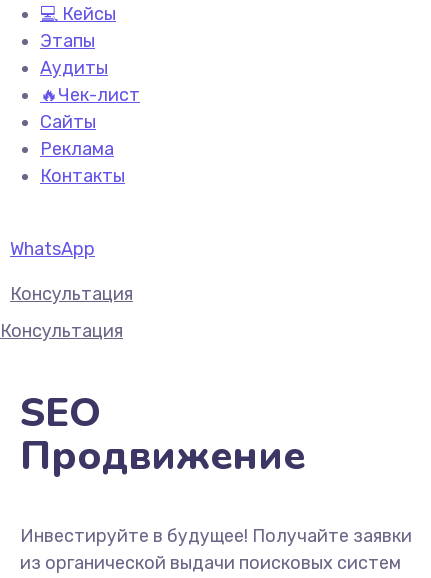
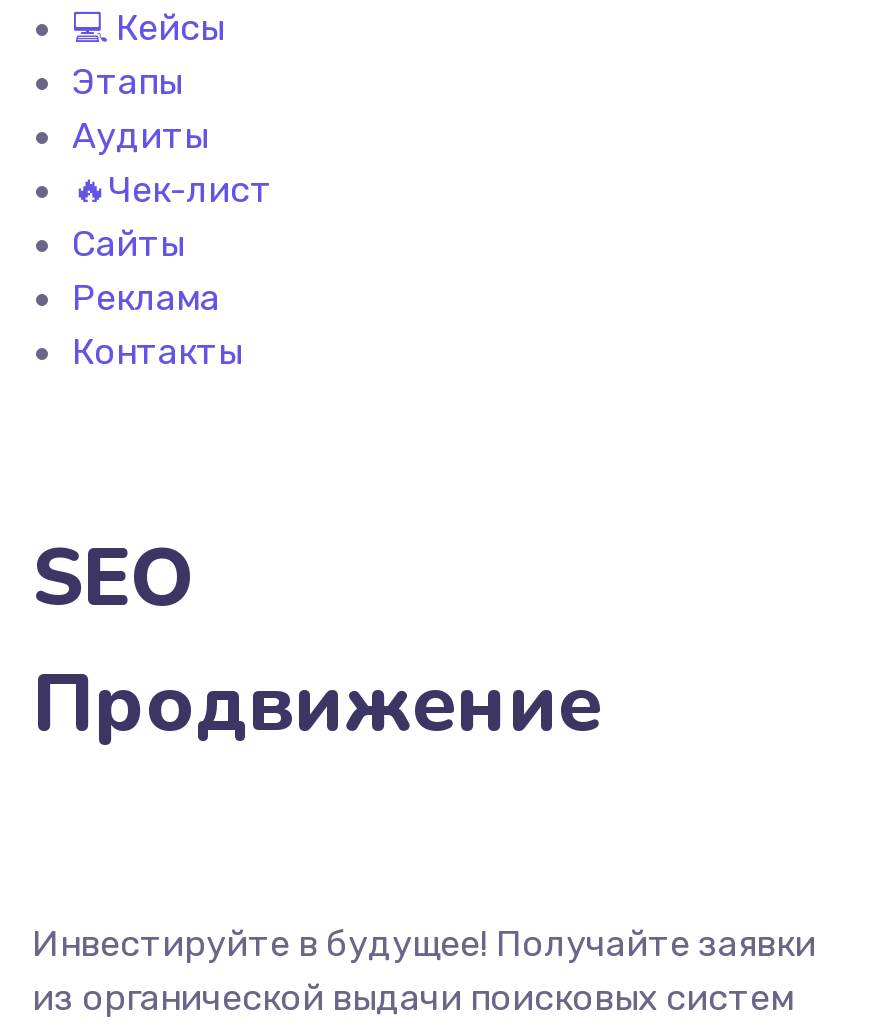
[0,238,133,342] WhatsApp | Консультация | Консультация -> none
moved [20,386,101,440] -> [32,524,194,632]: SEO
moved [20,429,305,483] -> [32,650,602,758]: Продвижение

